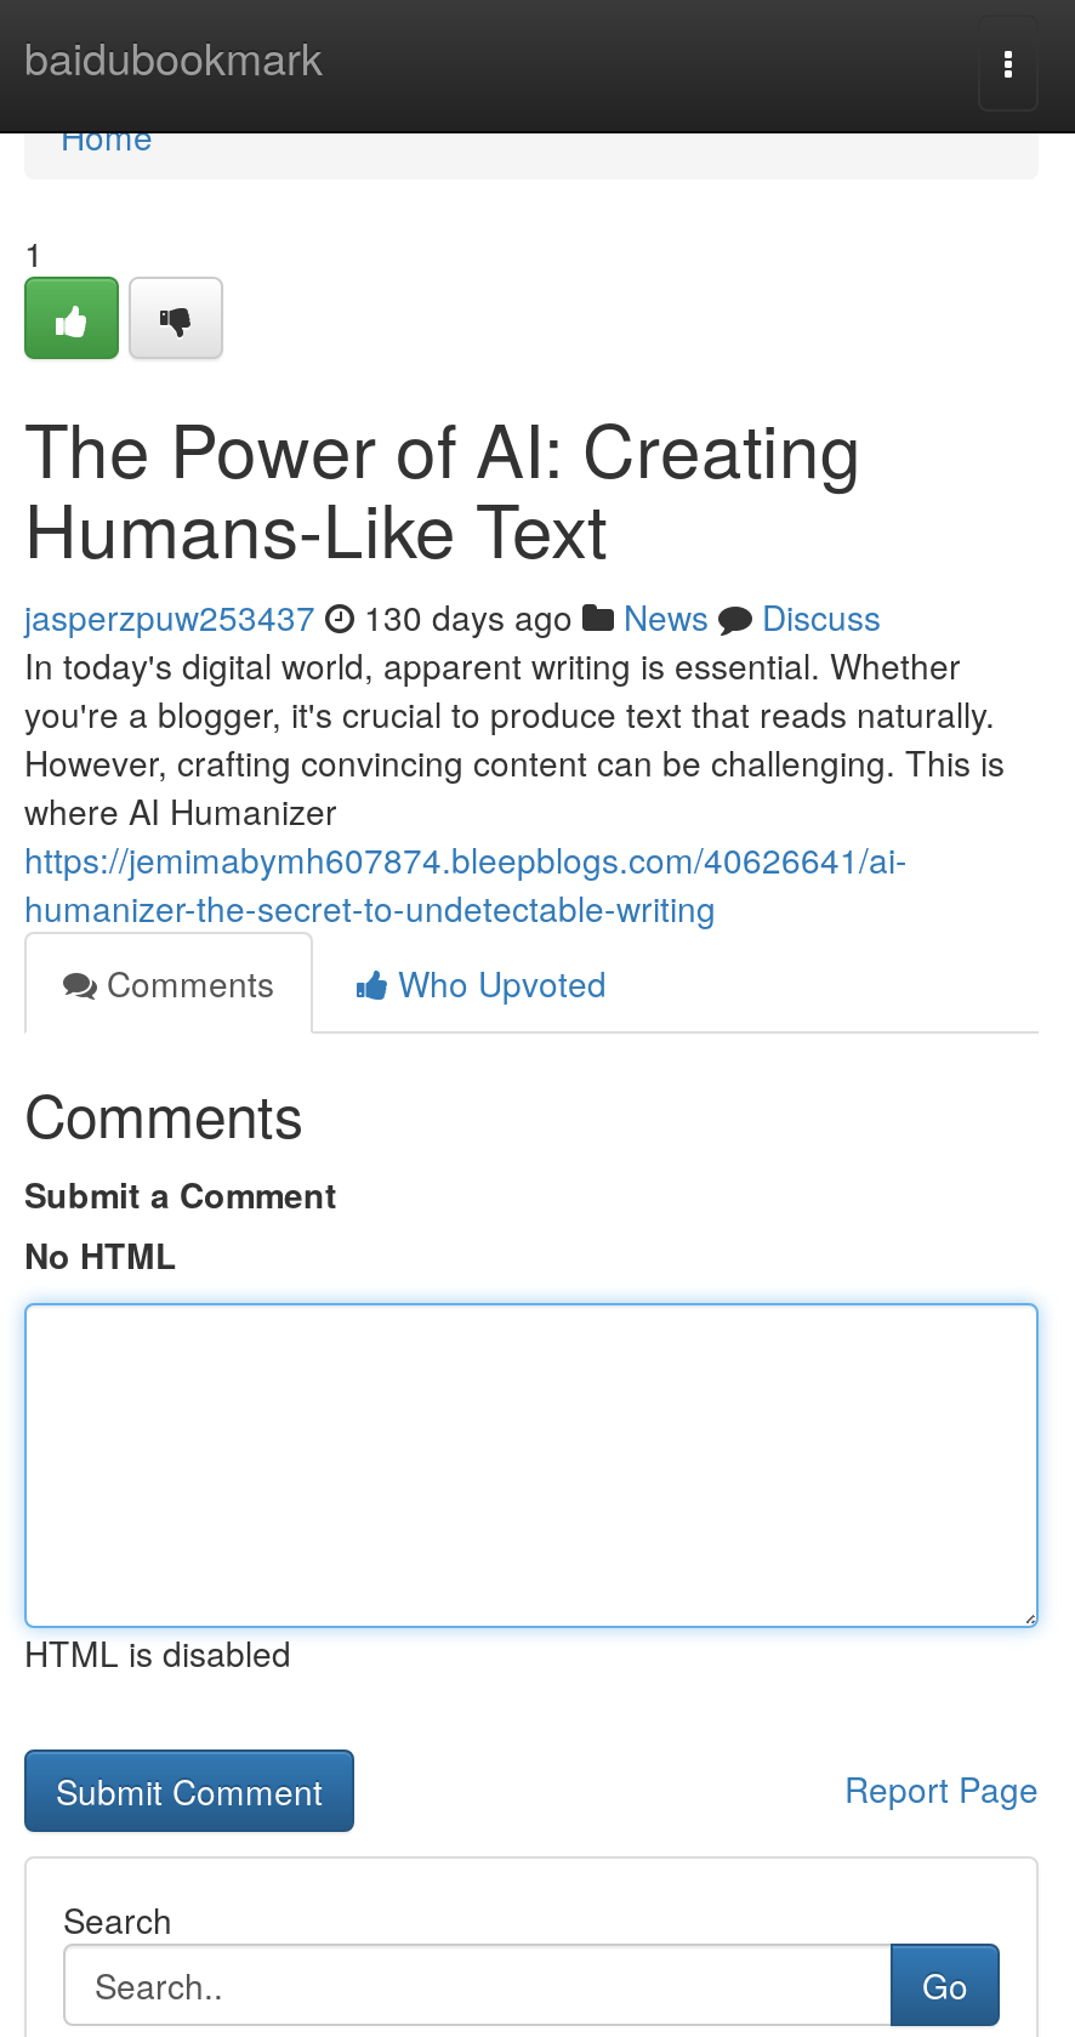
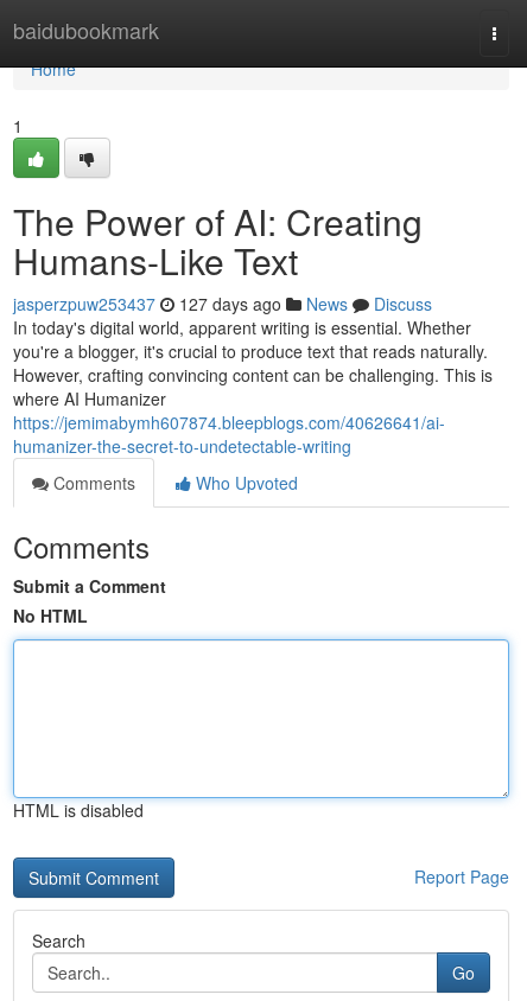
[24,592,881,641] jasperzpuw253437 130 days ago News Discuss -> [13,292,432,315] jasperzpuw253437 127 days ago News Discuss

